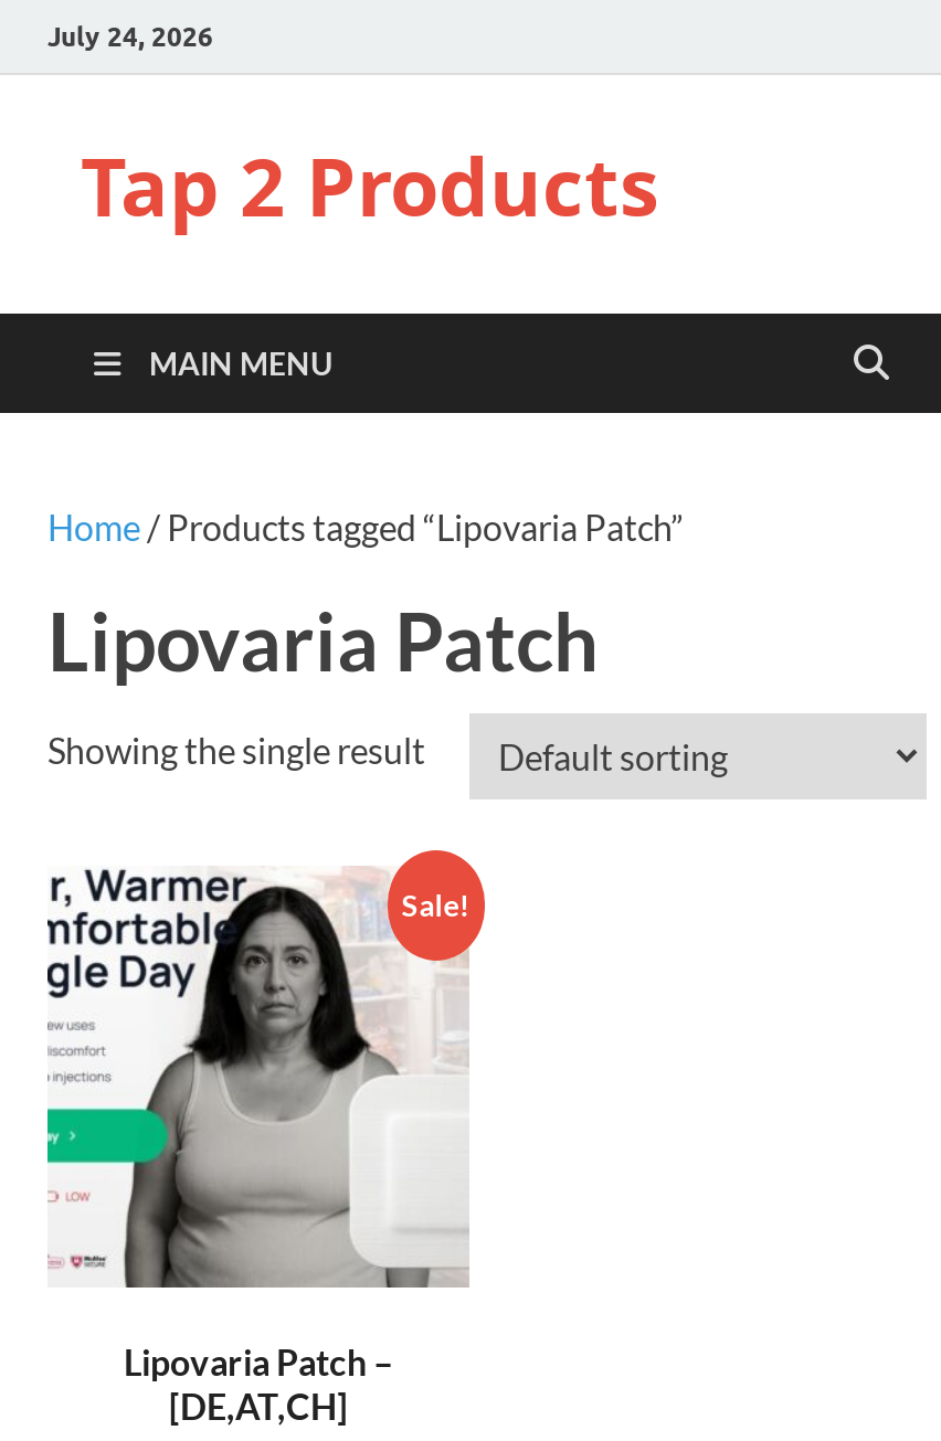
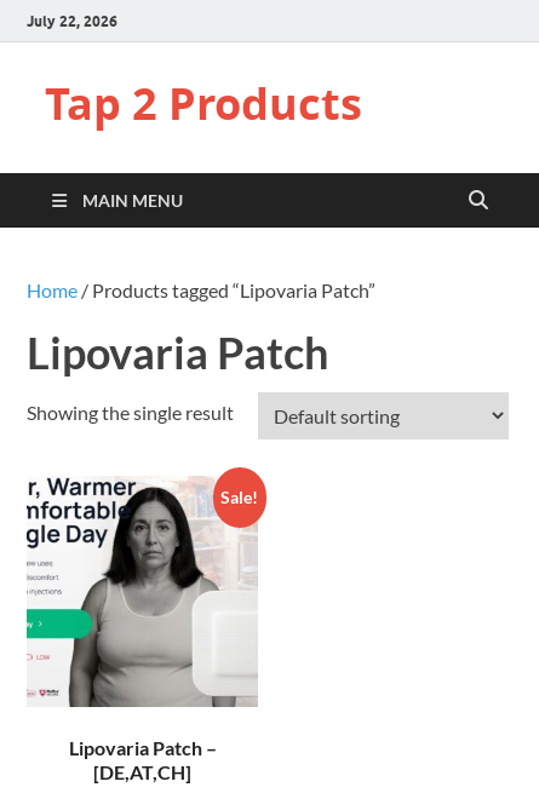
[47,19,213,52] July 24, 2026 -> [27,12,117,30] July 22, 2026

